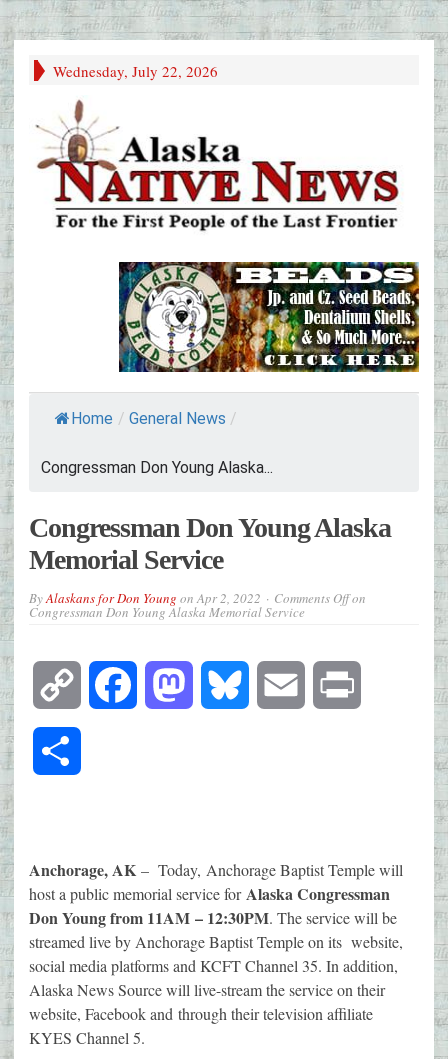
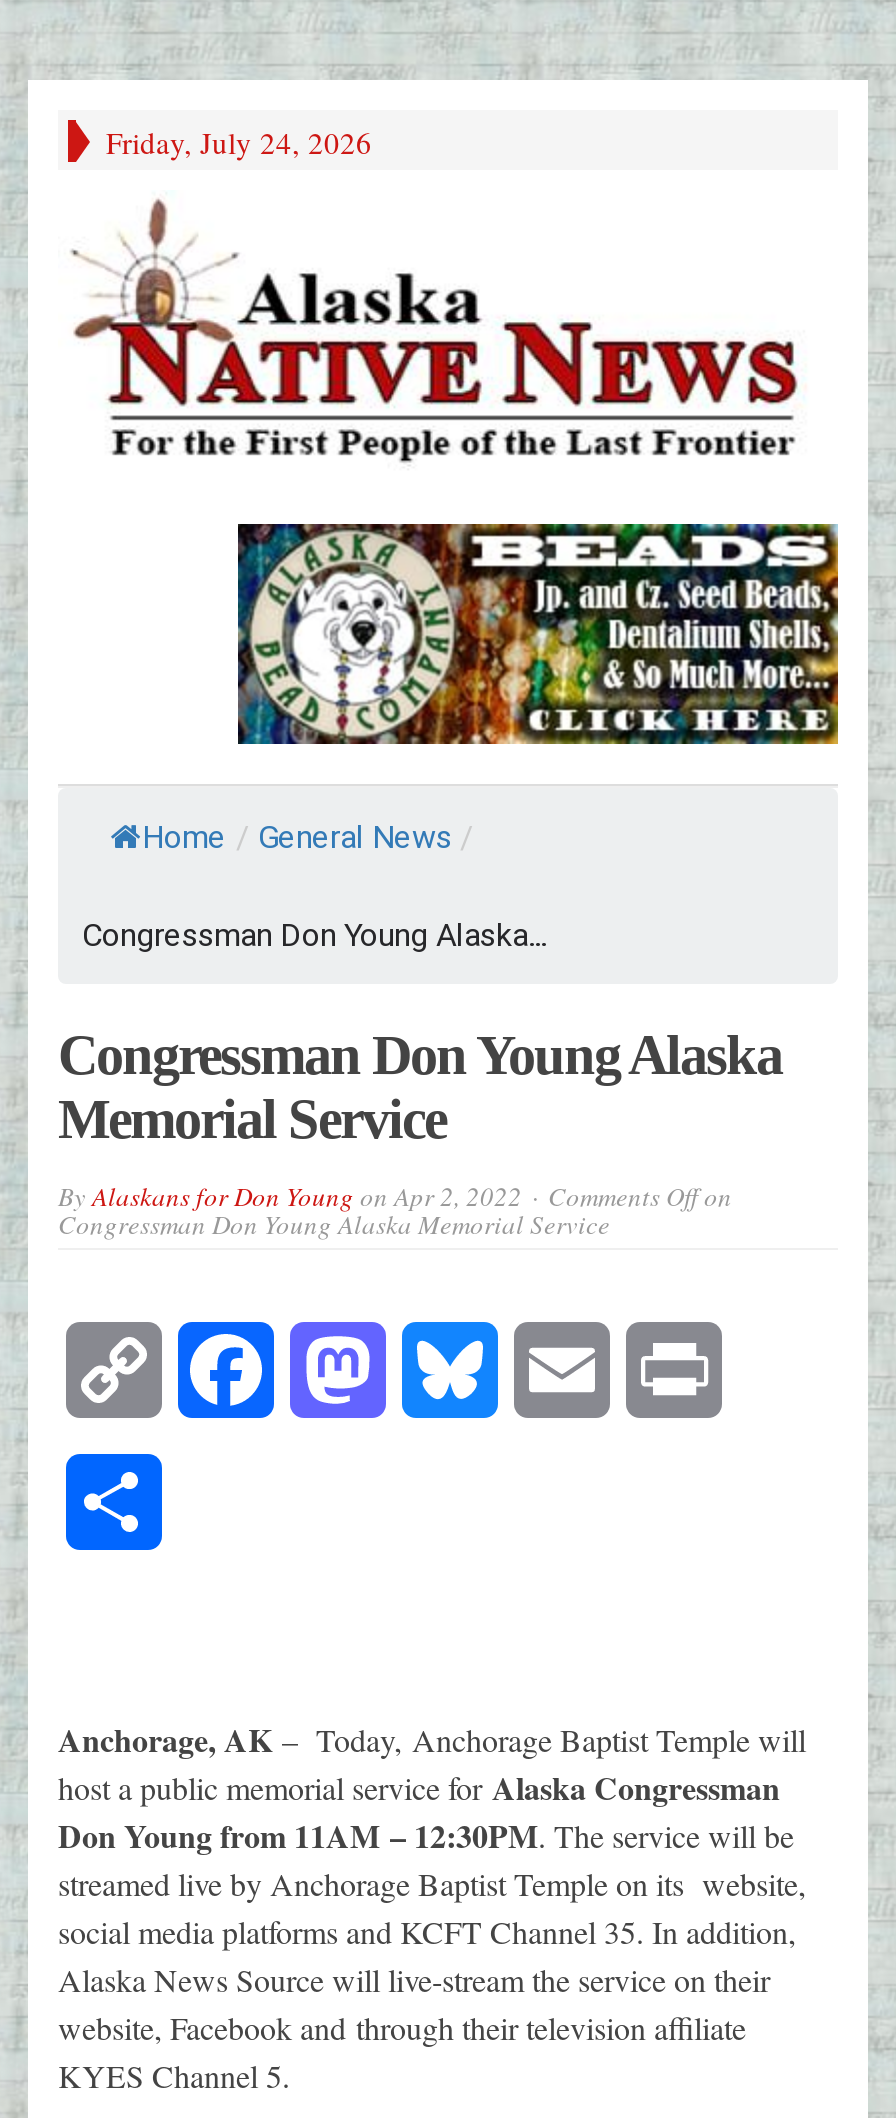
[53,61,218,81] Wednesday, July 22, 2026 -> [106,122,372,162] Friday, July 24, 2026

